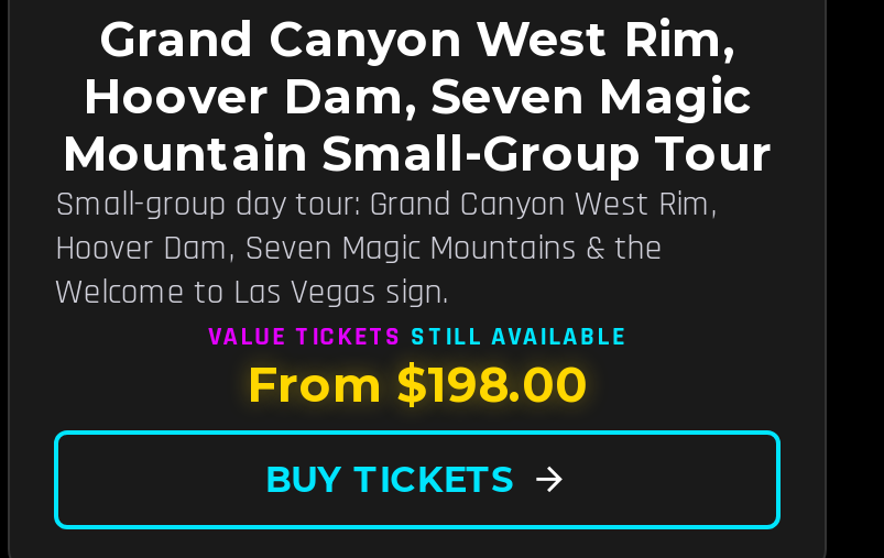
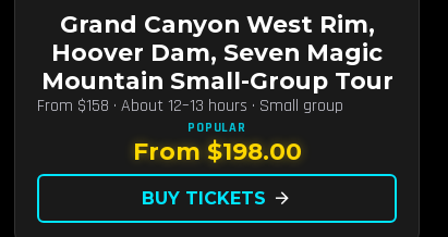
[55,182,718,354] Small-group day tour: Grand Canyon West Rim, | Hoover Dam, Seven Magic Mountains & the | Welcome to Las Vegas sign. | VALUE TICKETS STILL AVAILABLE -> [37,95,344,136] From $158 · About 12–13 hours · Small group | POPULAR

